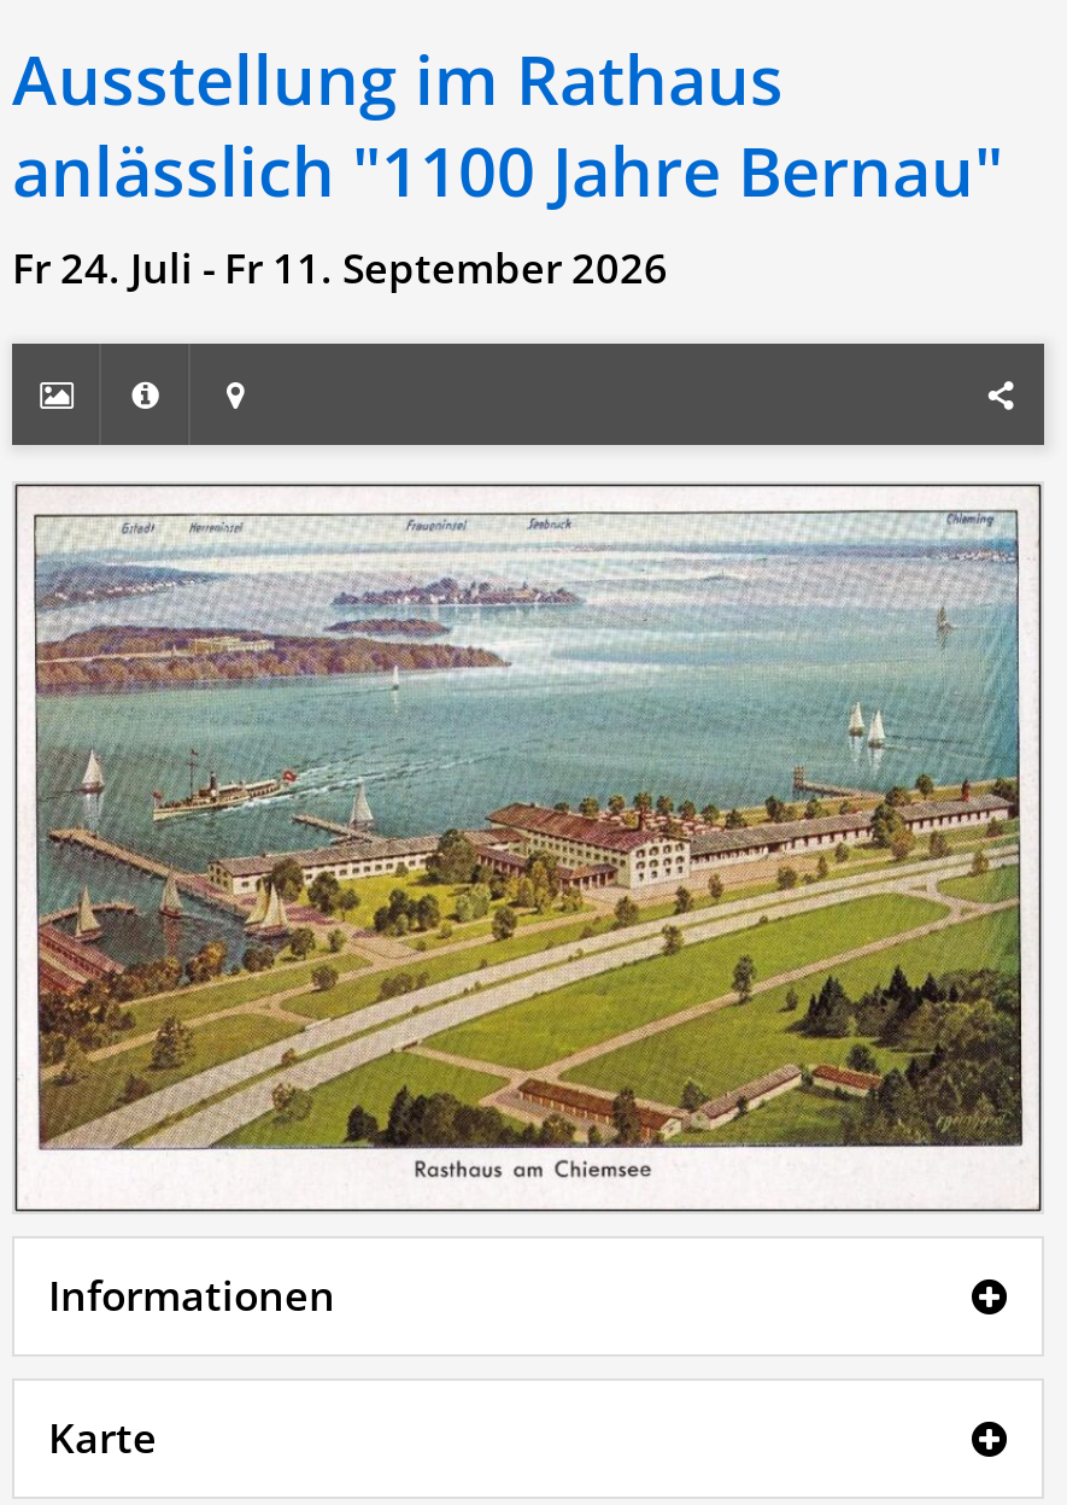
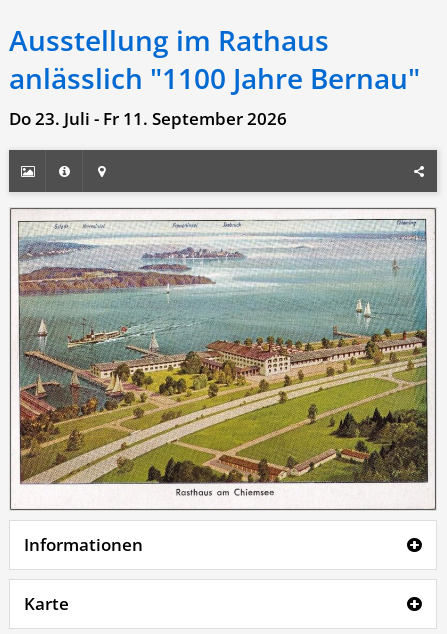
[12,240,668,295] Fr 24. Juli - Fr 11. September 2026 -> [9,107,287,130] Do 23. Juli - Fr 11. September 2026

